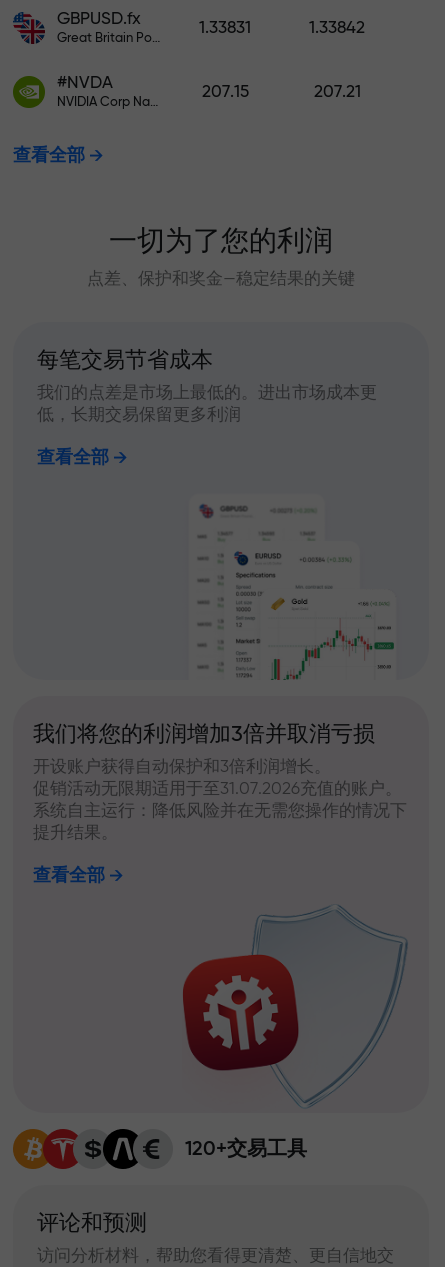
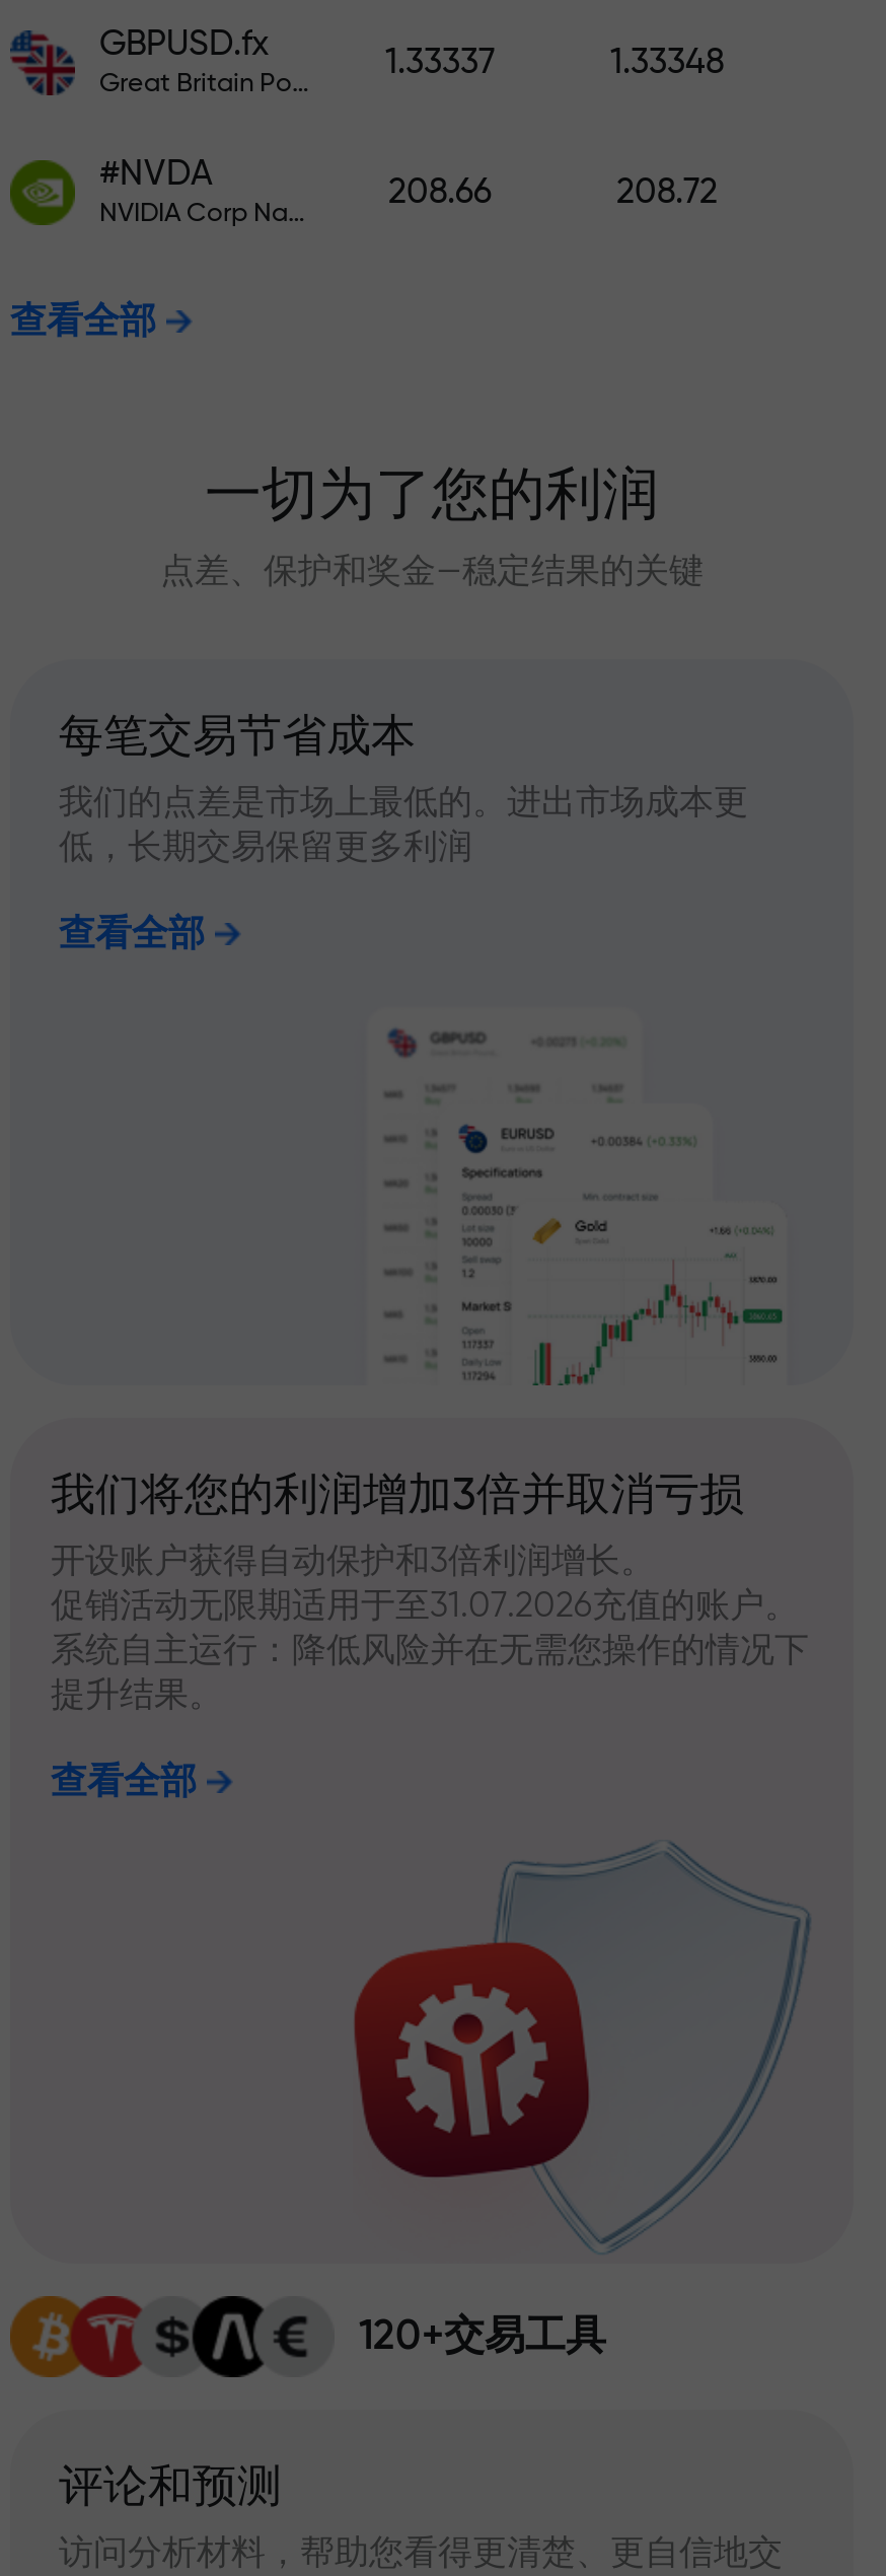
[199,19,251,36] 1.33831 -> [385,45,495,79] 1.33337
[309,19,365,36] 1.33842 -> [610,45,724,79] 1.33348
[201,83,248,100] 207.15 -> [388,174,492,209] 208.66
[313,83,360,100] 207.21 -> [616,174,718,209] 208.72

